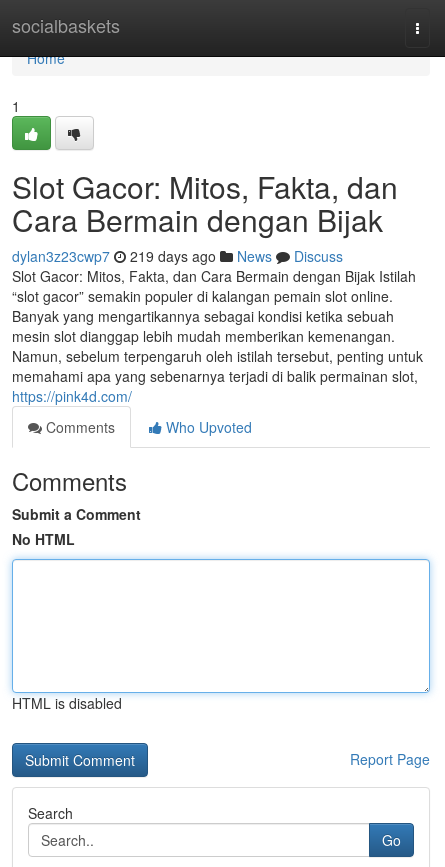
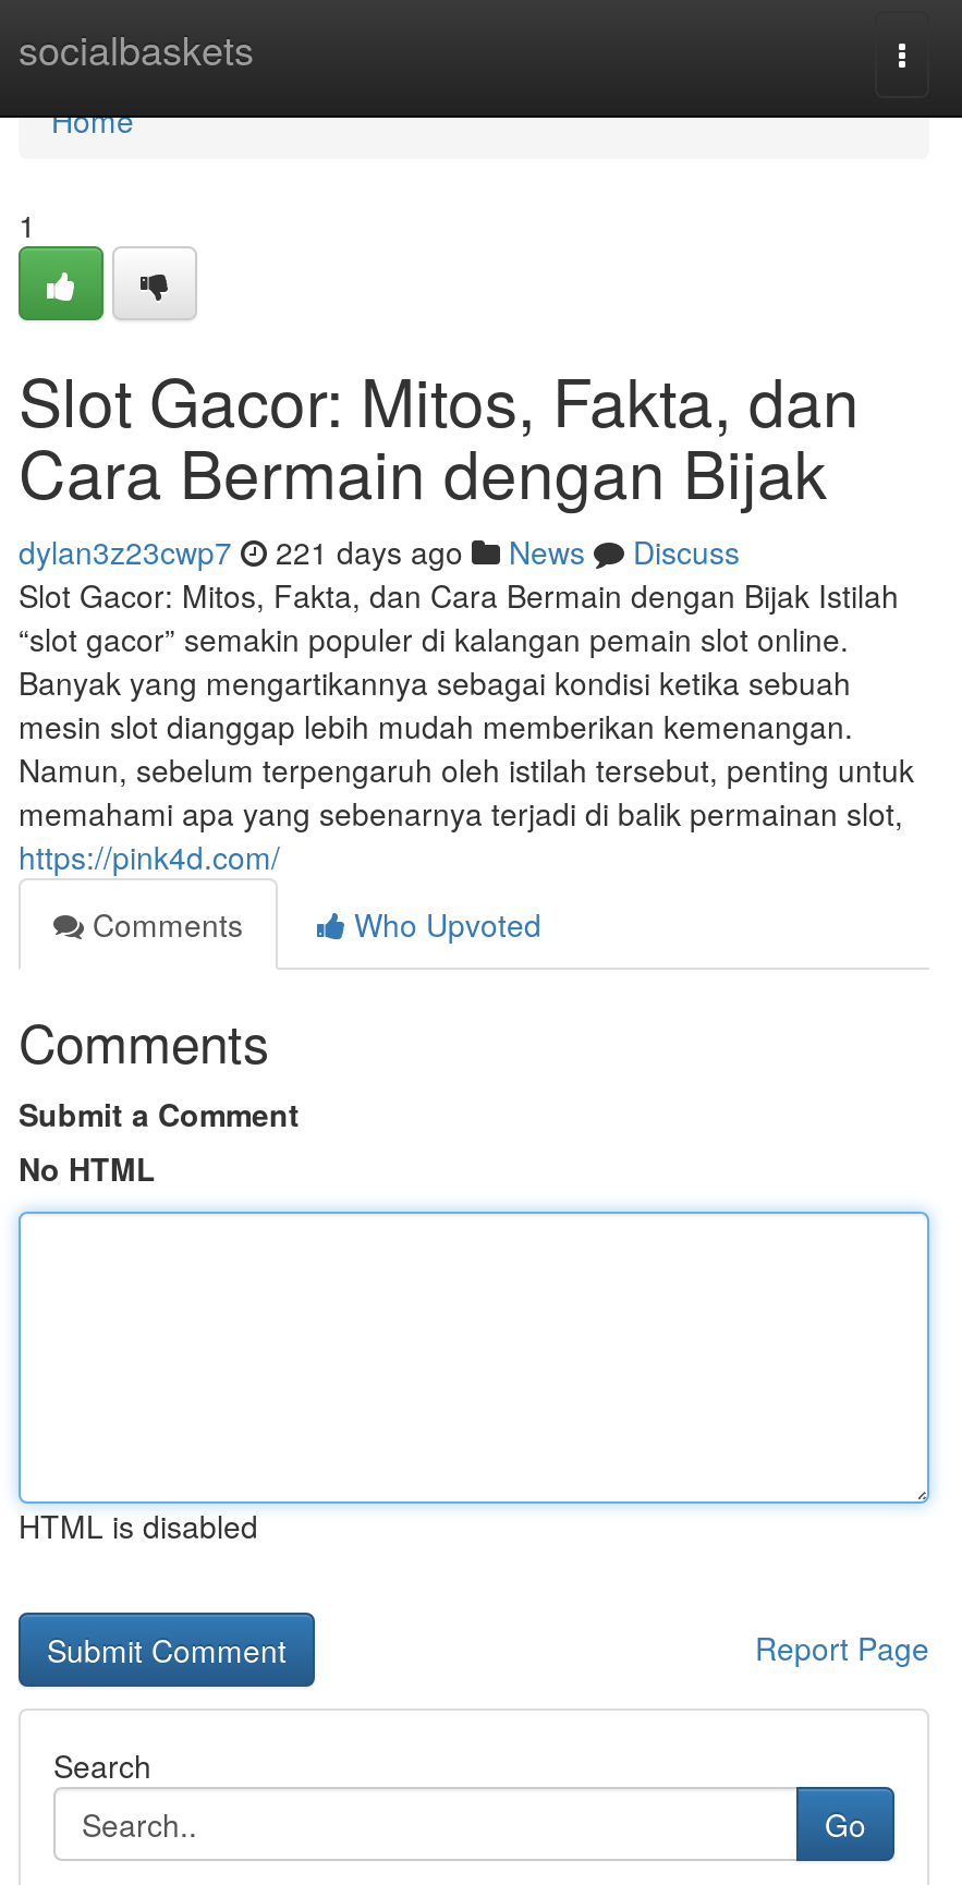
[12,246,343,266] dylan3z23cwp7 219 days ago News Discuss -> [19,530,740,573] dylan3z23cwp7 221 days ago News Discuss

